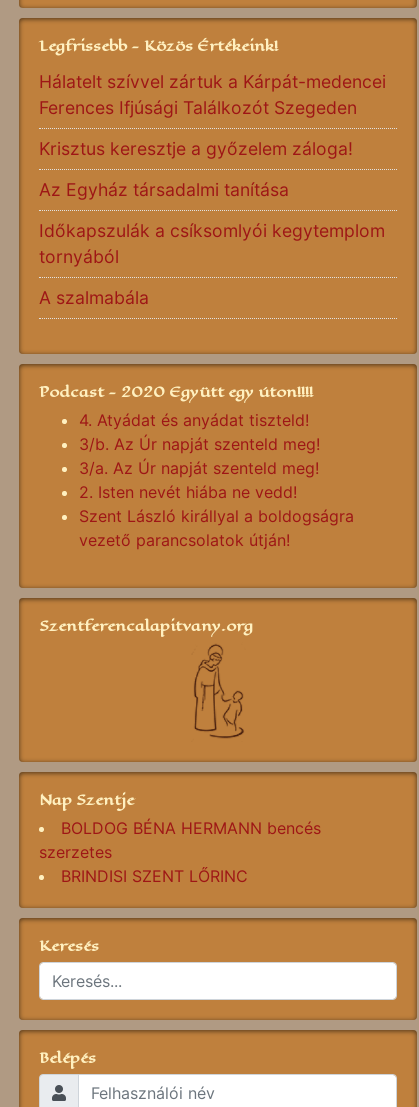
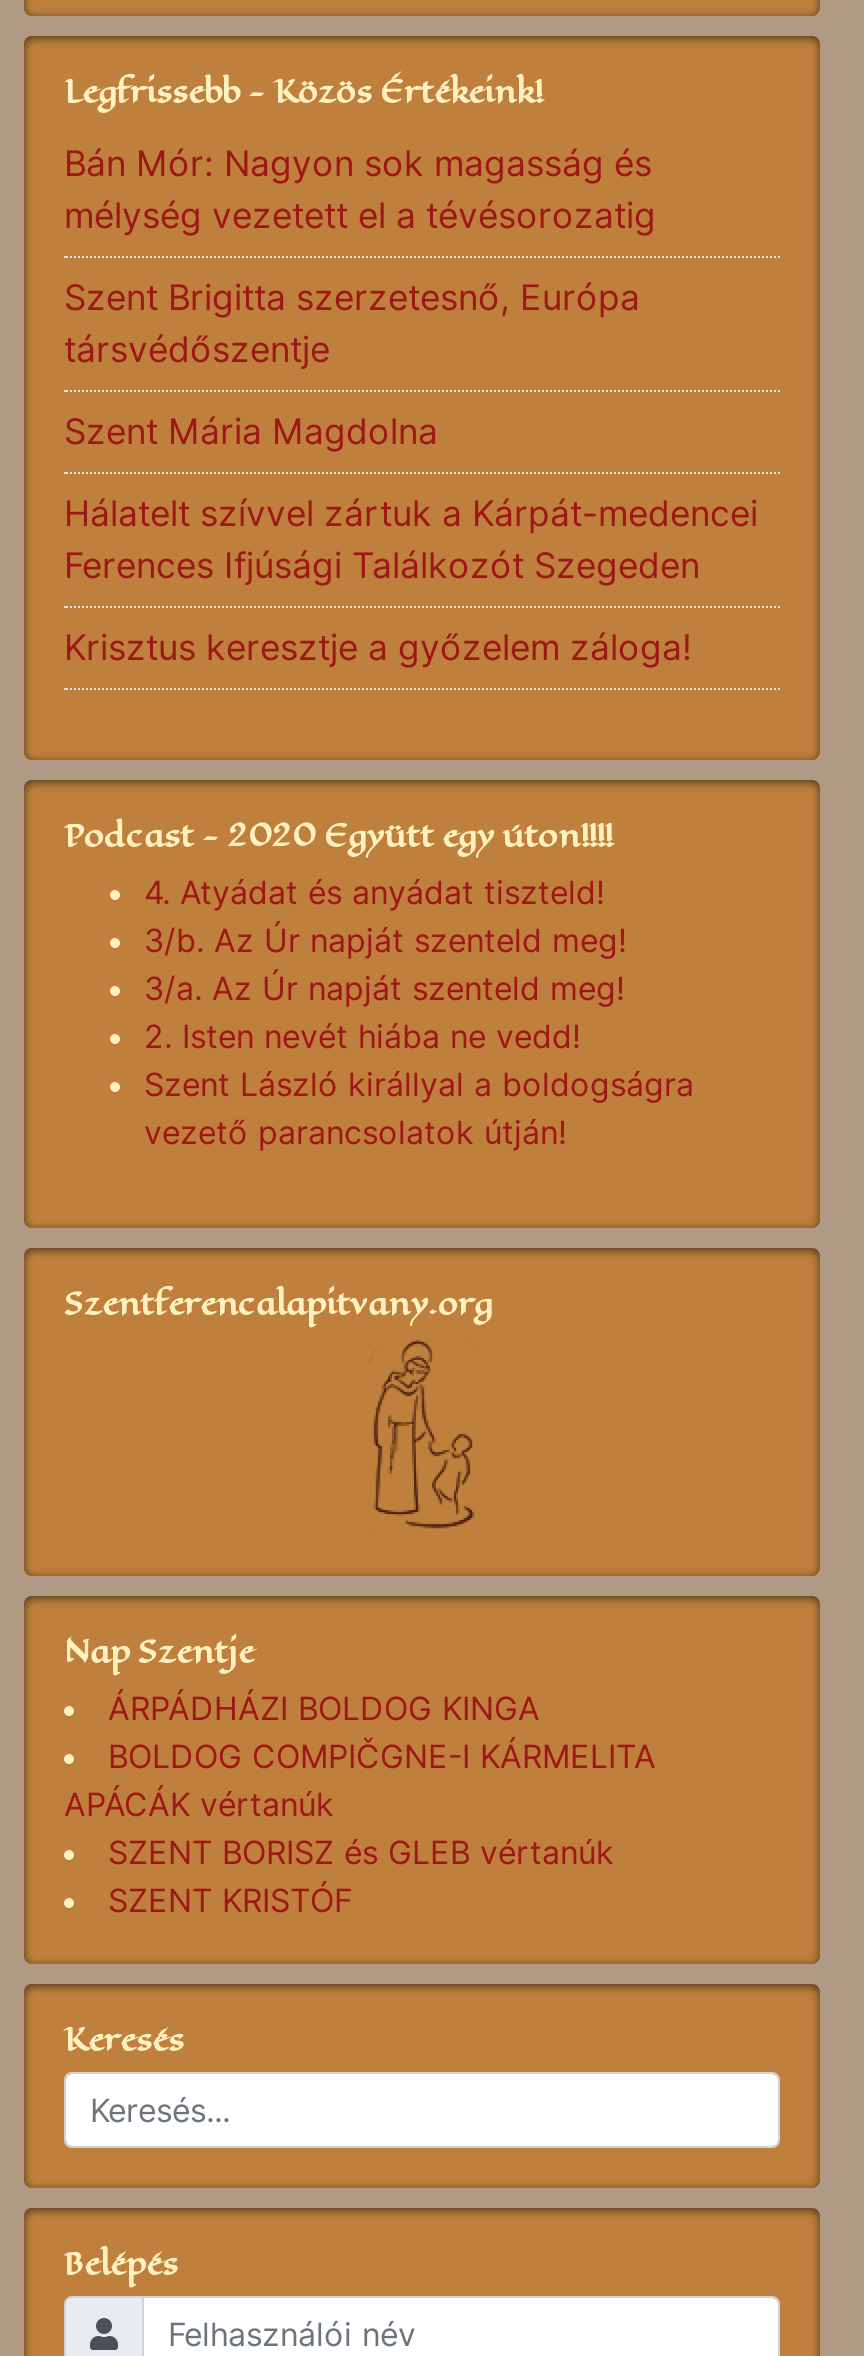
none -> [64,142,656,452] Bán Mór: Nagyon sok magasság és | mélység vezetett el a tévésorozatig | Szent Brigitta szerzetesnő, Európa | társvédőszentje | Szent Mária Magdolna
moved [39,71,386,159] -> [64,492,758,668]: Hálatelt szívvel zártuk a Kárpát-medencei | Ferences Ifjúsági Találkozót Szegeden | Krisztus keresztje a győzelem záloga!
[39,179,385,308] Az Egyház társadalmi tanítása | Időkapszulák a csíksomlyói kegytemplom | tornyából | A szalmabála -> none
[39,818,321,886] BOLDOG BÉNA HERMANN bencés | szerzetes | BRINDISI SZENT LŐRINC -> [64,1688,656,1920] ÁRPÁDHÁZI BOLDOG KINGA | BOLDOG COMPIČGNE-I KÁRMELITA | APÁCÁK vértanúk | SZENT BORISZ és GLEB vértanúk | SZENT KRISTÓF

